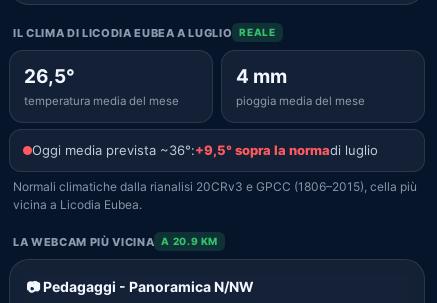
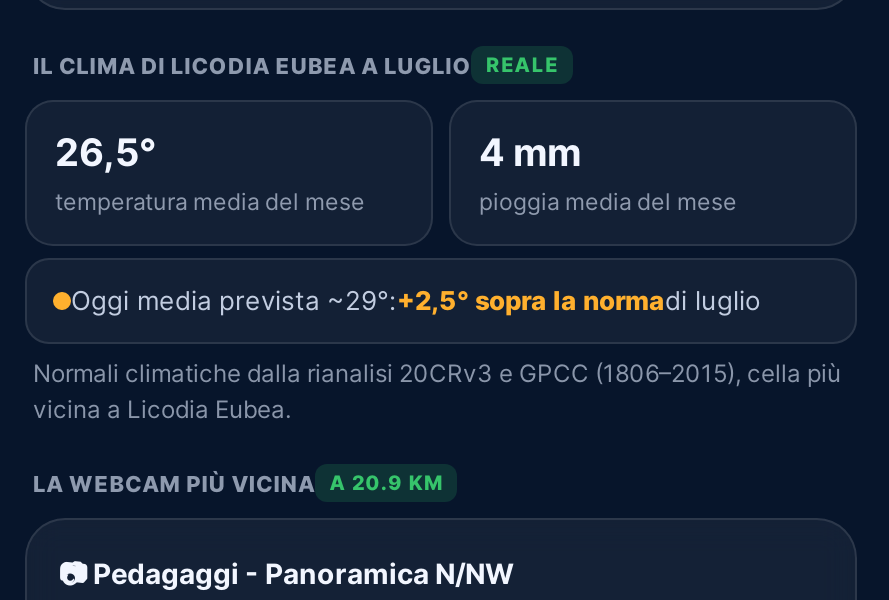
[32,142,378,158] Oggi media prevista ~36°:+9,5° sopra la normadi luglio -> [71,284,761,316] Oggi media prevista ~29°:+2,5° sopra la normadi luglio

